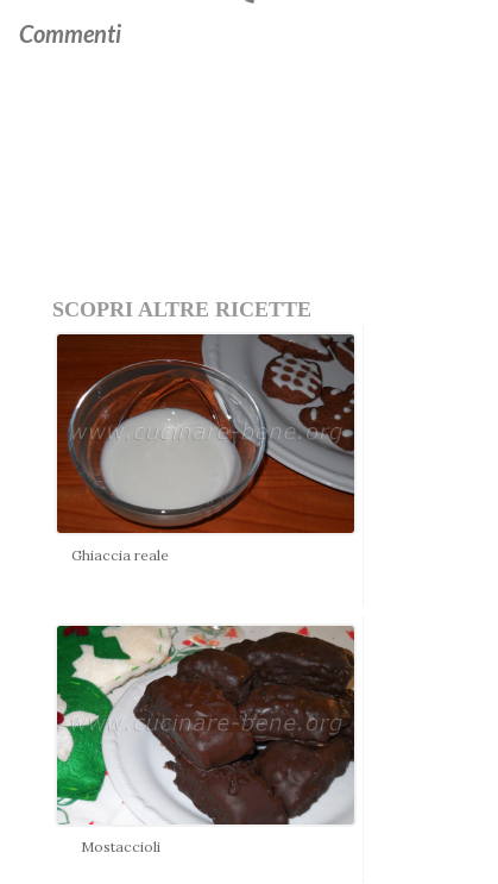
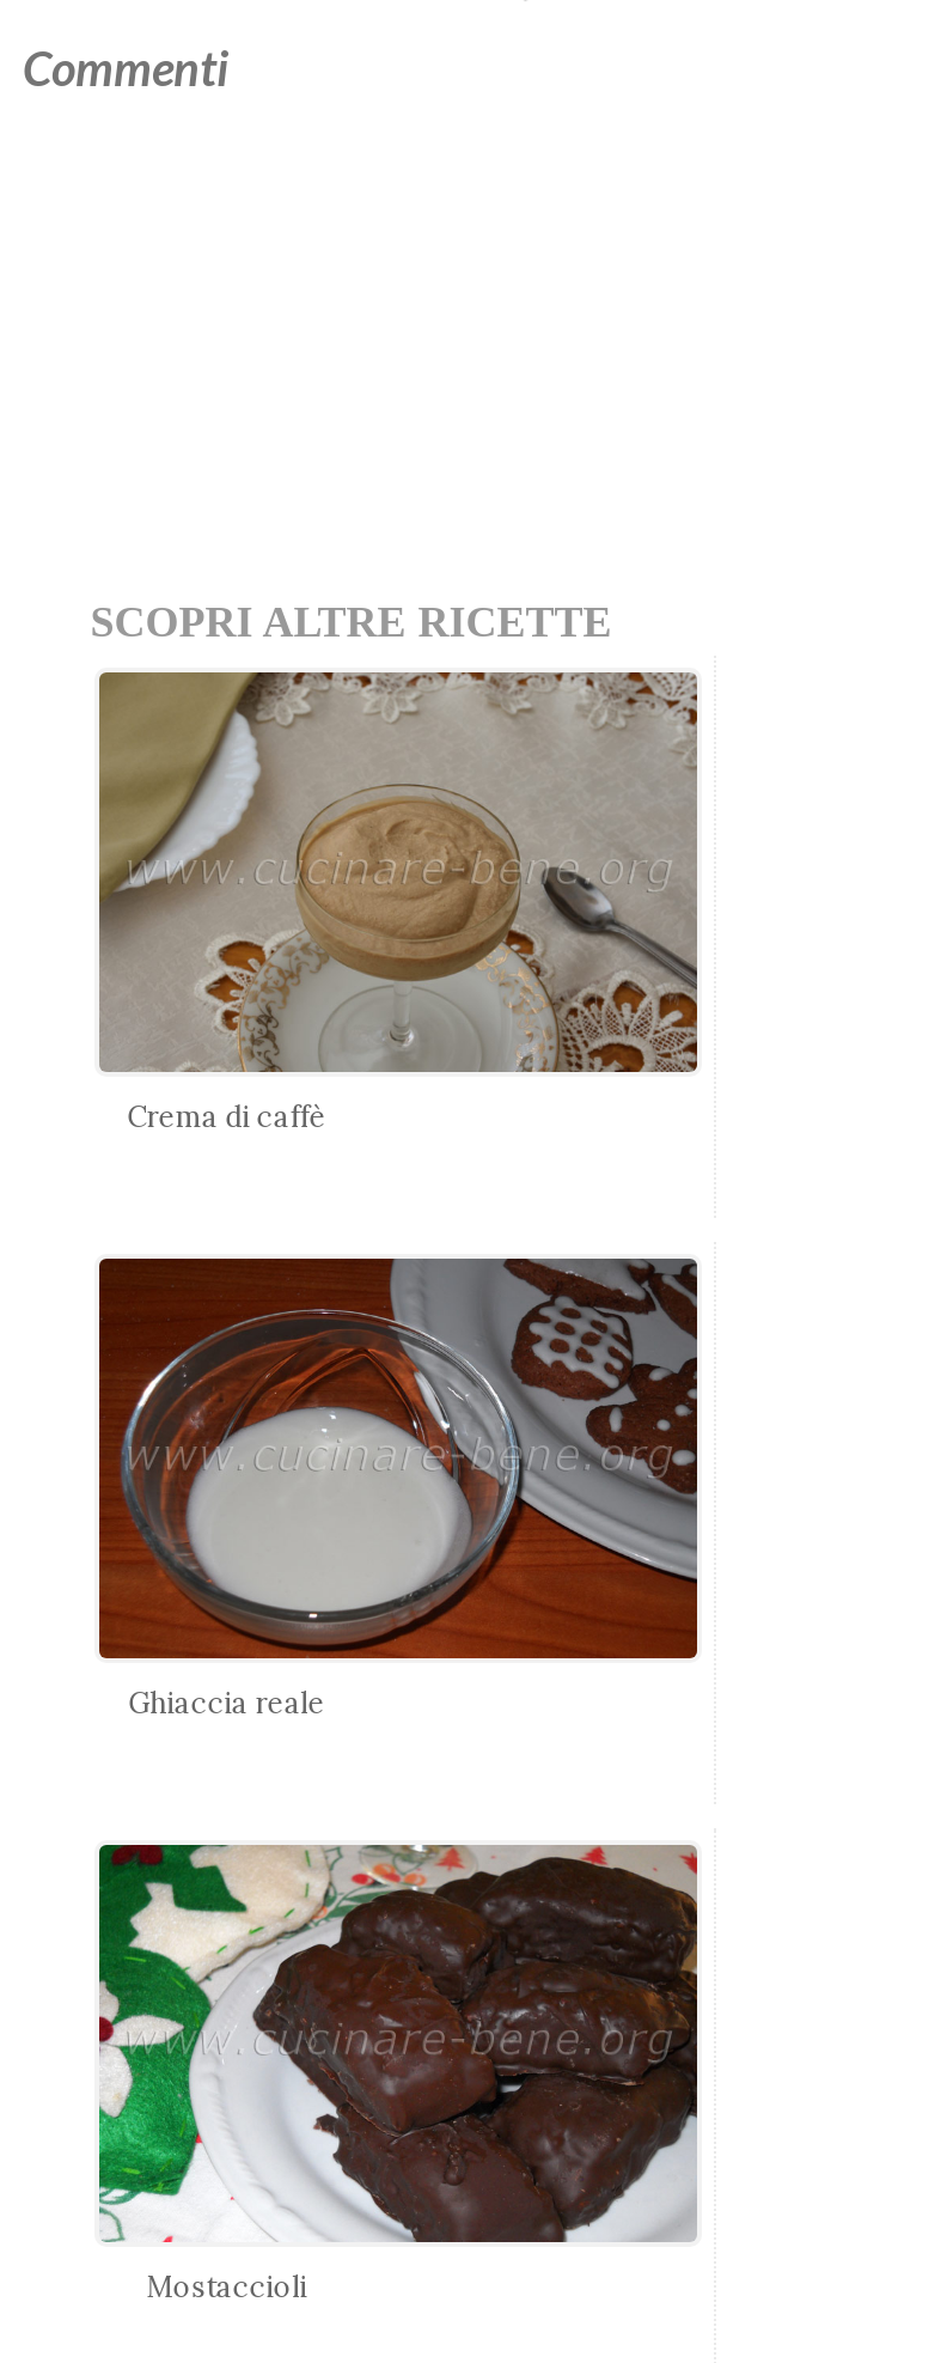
none -> [97,670,699,1134] [image] | Crema di caffè

